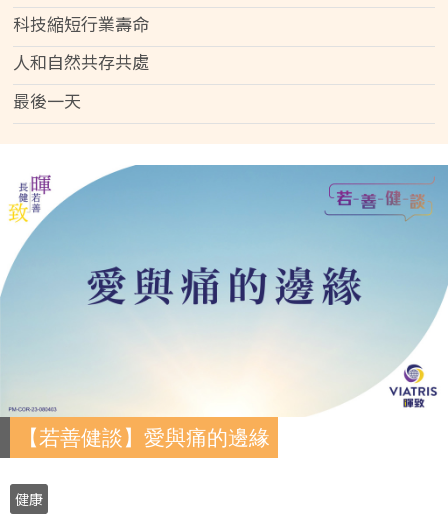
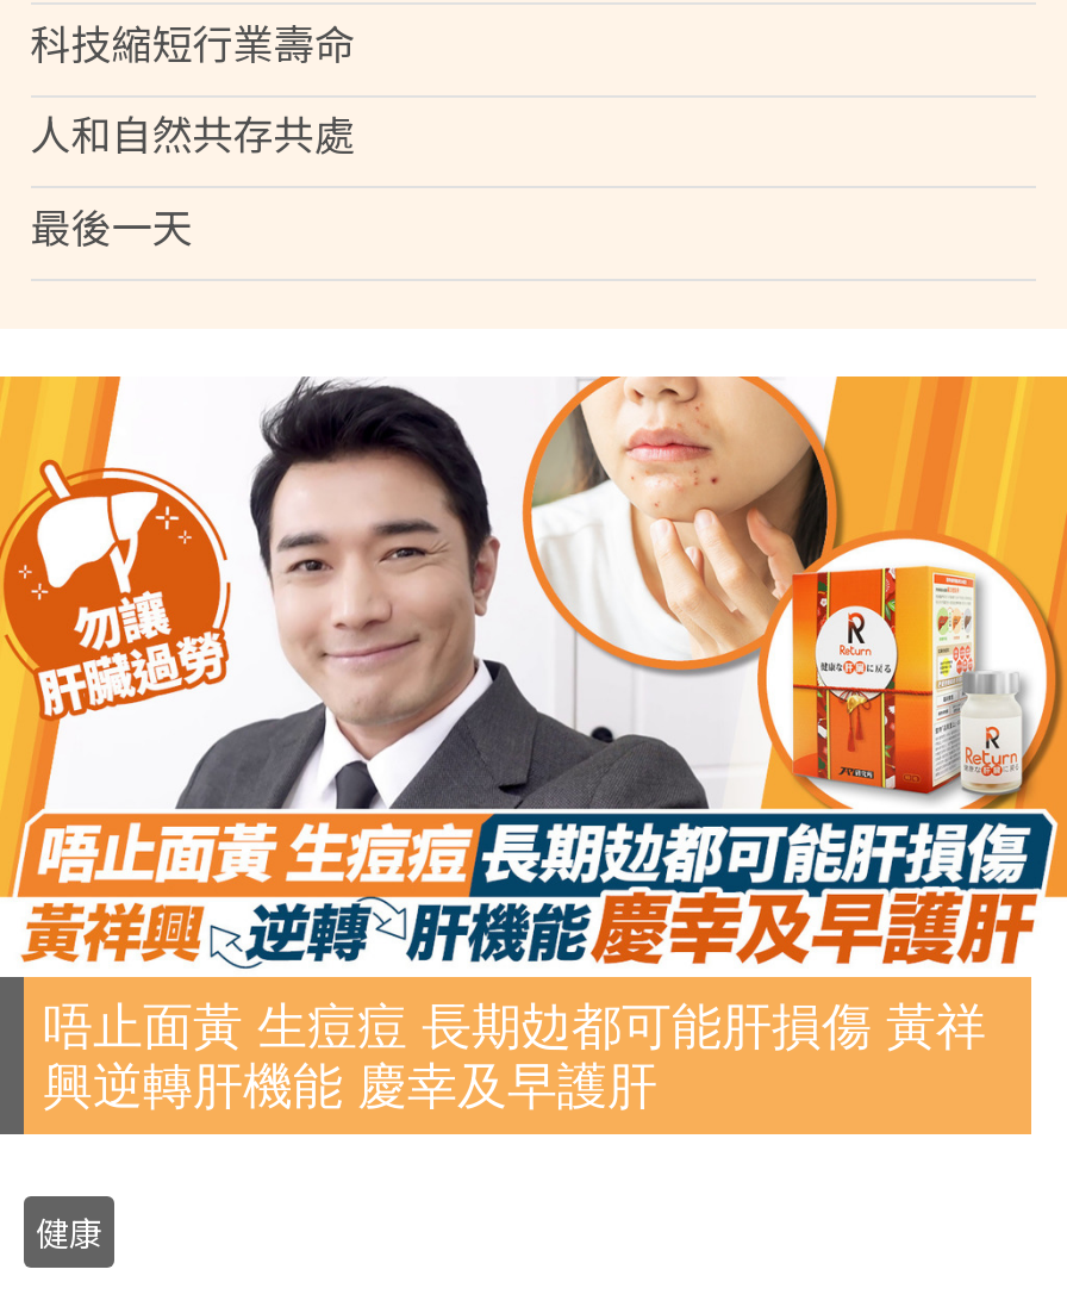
[3,164,445,457] [image] | 【若善健談】愛與痛的邊緣 -> [7,374,1060,1137] [image] | 唔止面黃 生痘痘 長期攰都可能肝損傷 黃祥 | 興逆轉肝機能 慶幸及早護肝

